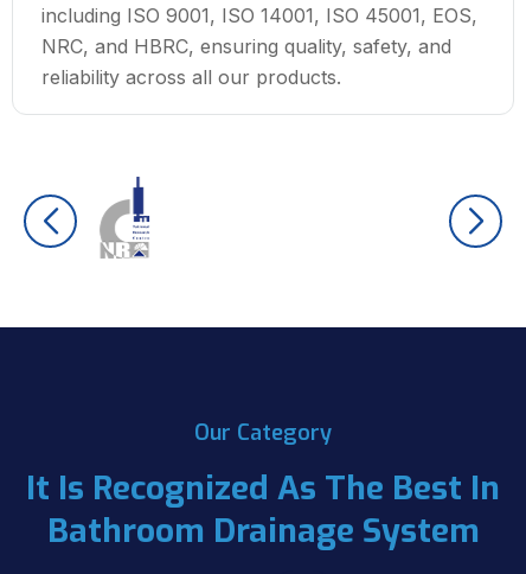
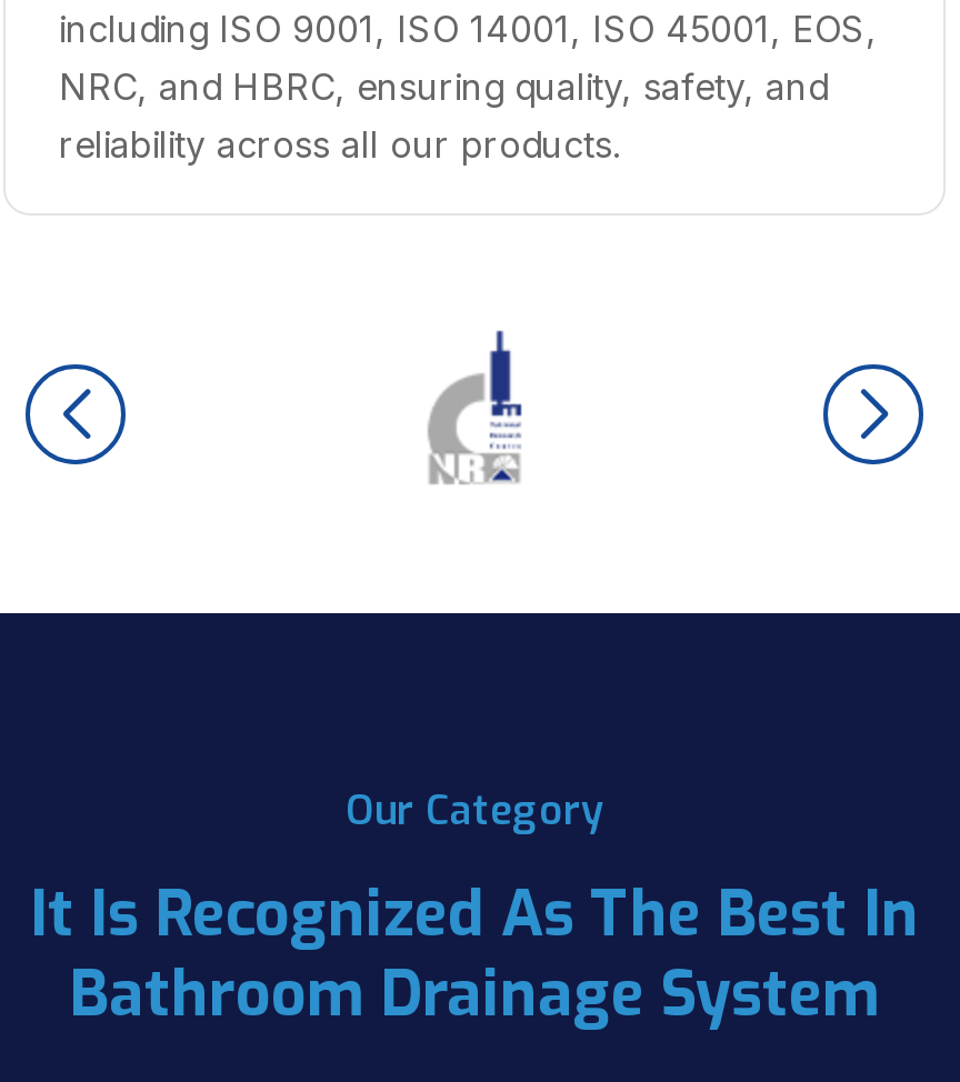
none -> [428,329,523,484] [image]
[100,176,150,259] [image] -> none

